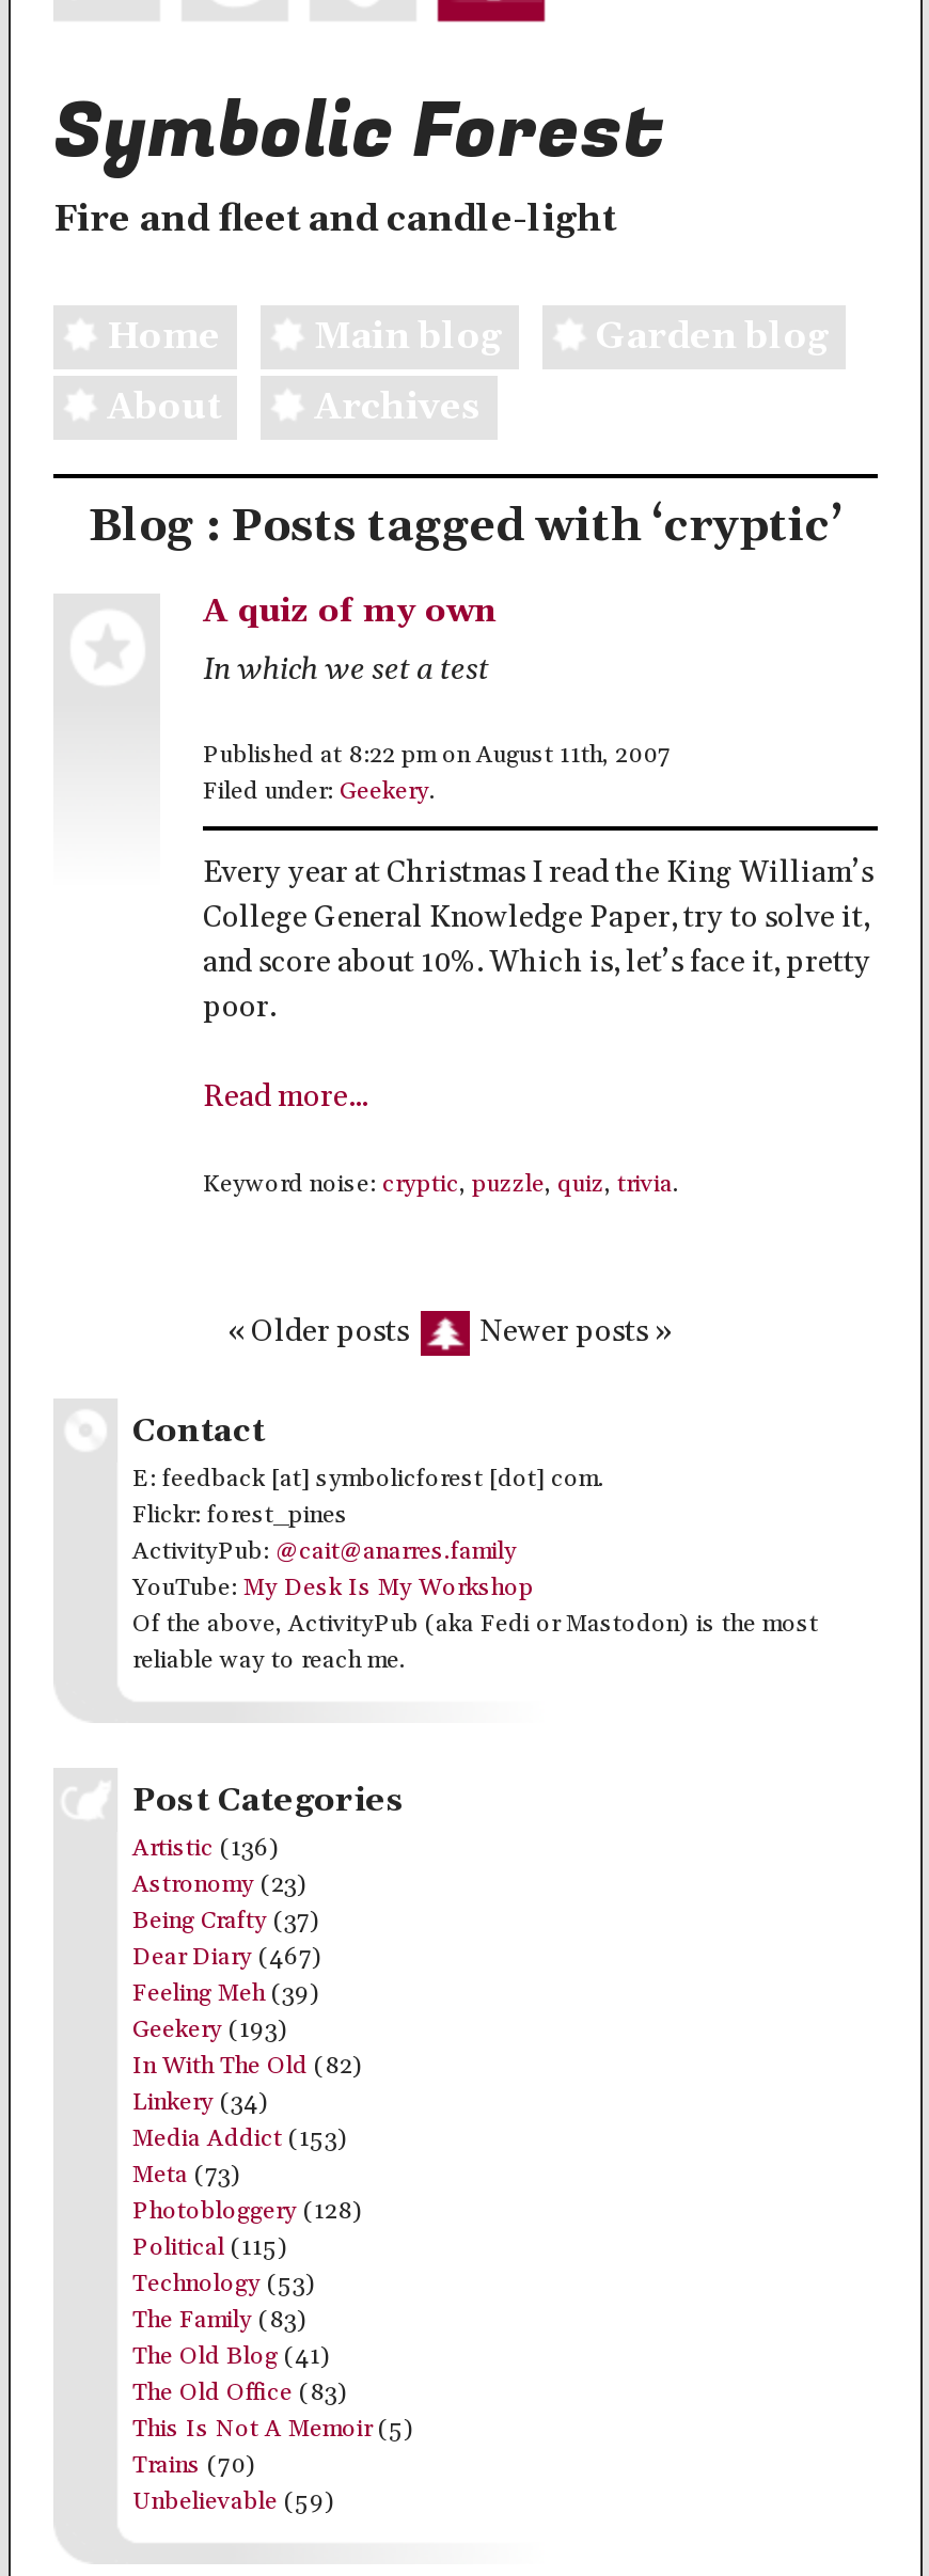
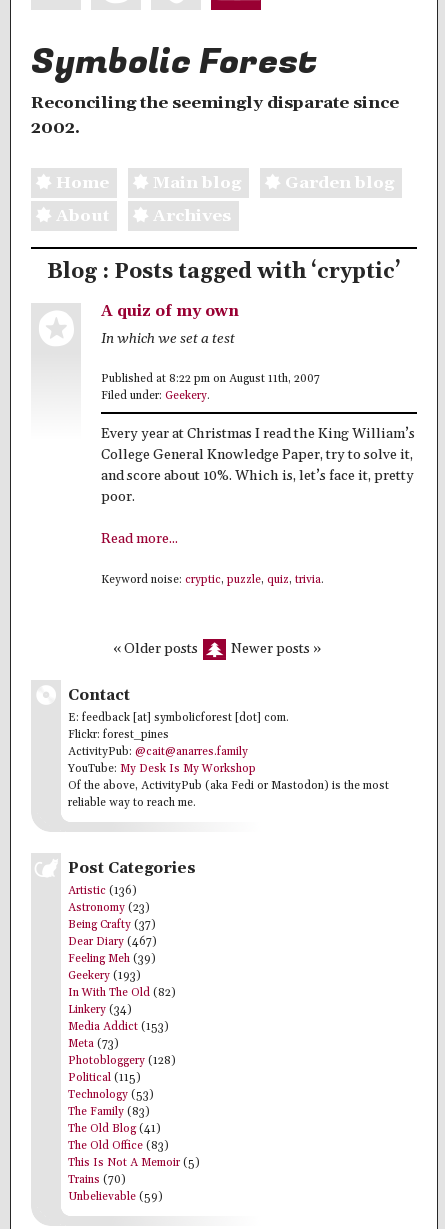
[53,197,615,244] Fire and fleet and candle-light -> [31,92,399,139] Reconciling the seemingly disparate since | 2002.

